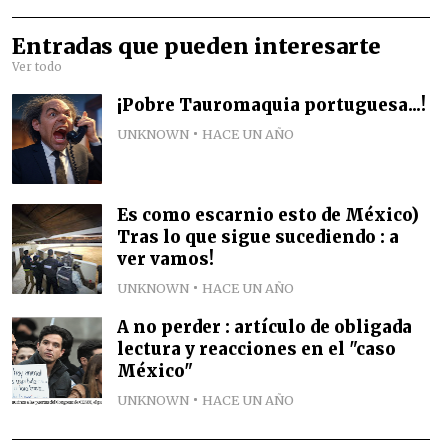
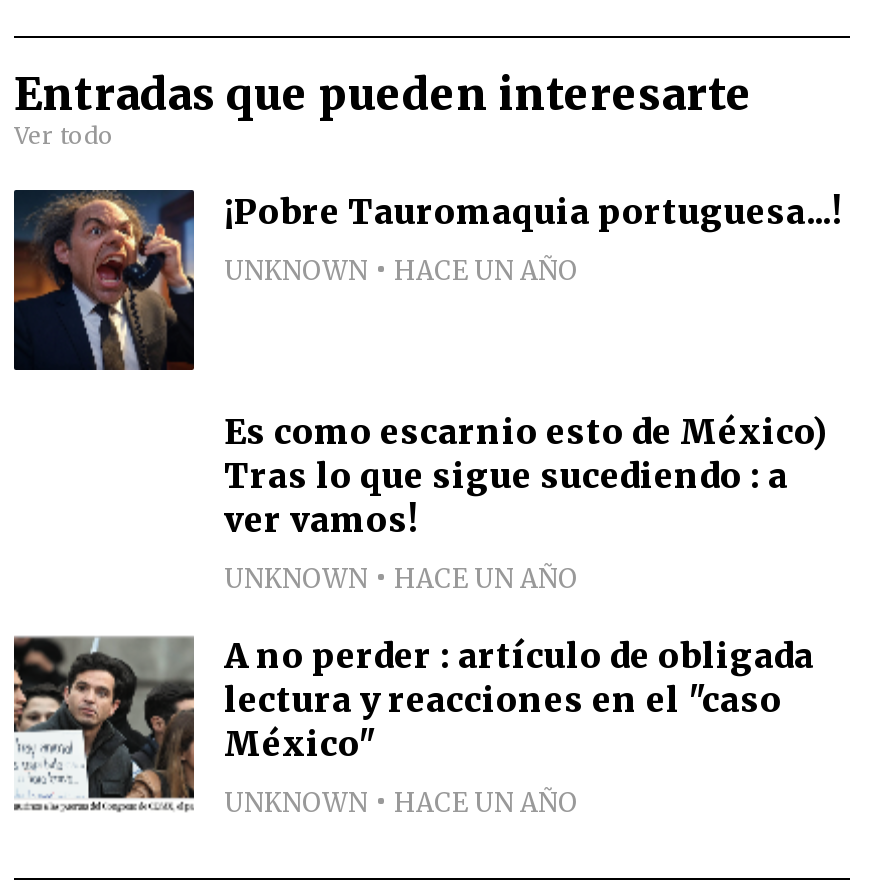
[11,203,103,295] [image] -> none

